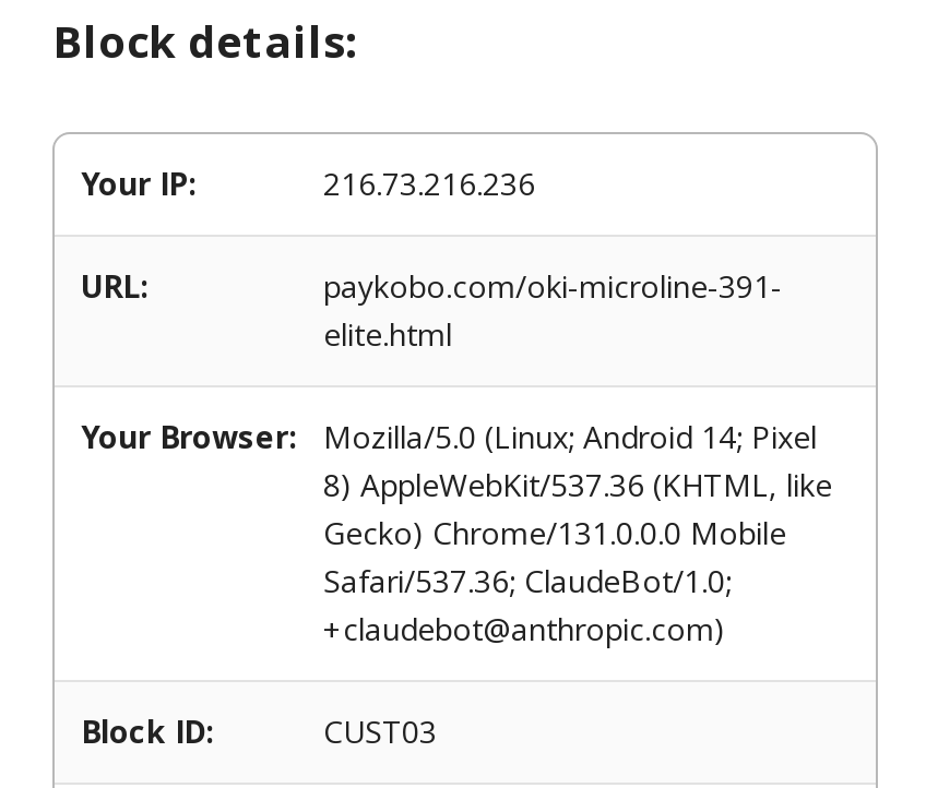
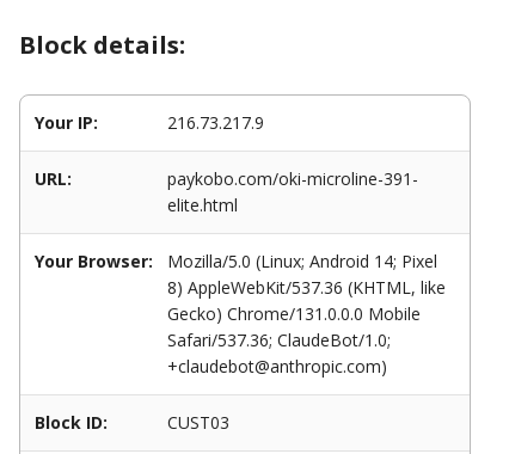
[323,163,535,204] 216.73.216.236 -> [167,111,264,134] 216.73.217.9

